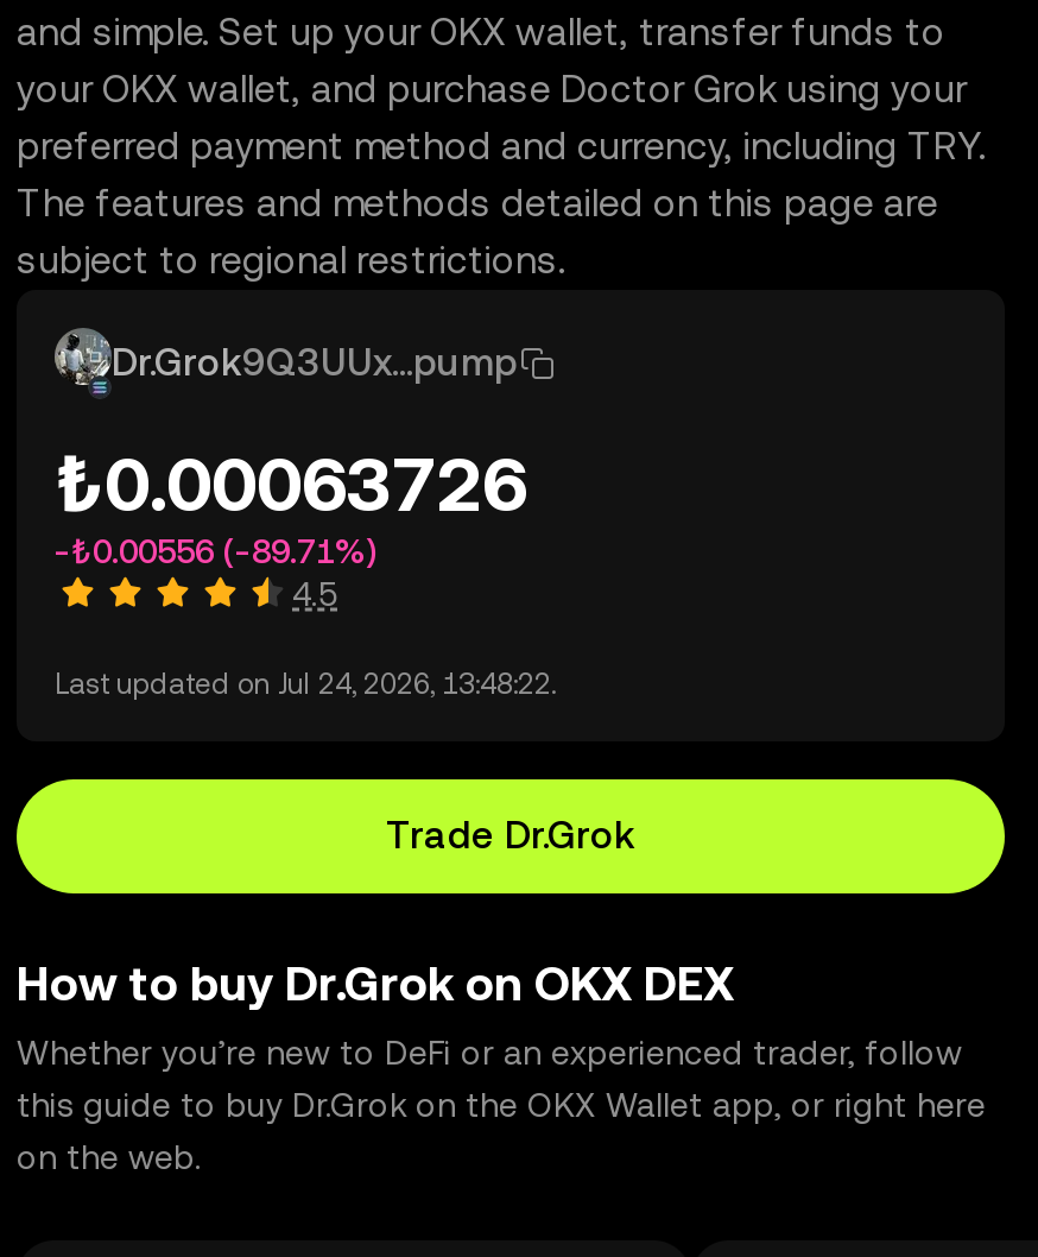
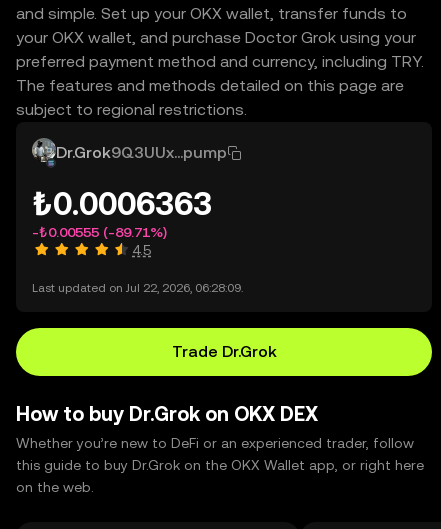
[55,440,527,528] ₺0.00063726 -> [32,185,212,222] ₺0.0006363
[55,532,375,570] -₺0.00556 (-89.71%) -> [32,224,167,240] -₺0.00555 (-89.71%)
[55,668,556,701] Last updated on Jul 24, 2026, 13:48:22. -> [32,281,243,295] Last updated on Jul 22, 2026, 06:28:09.

